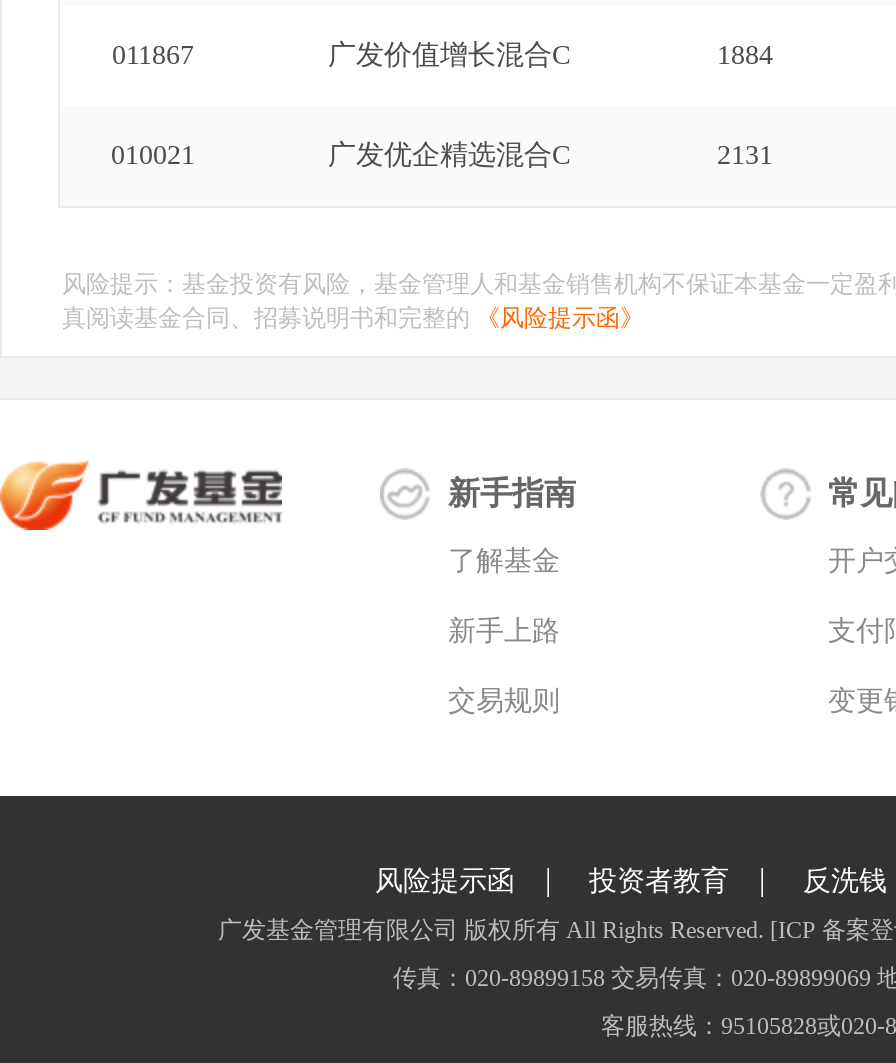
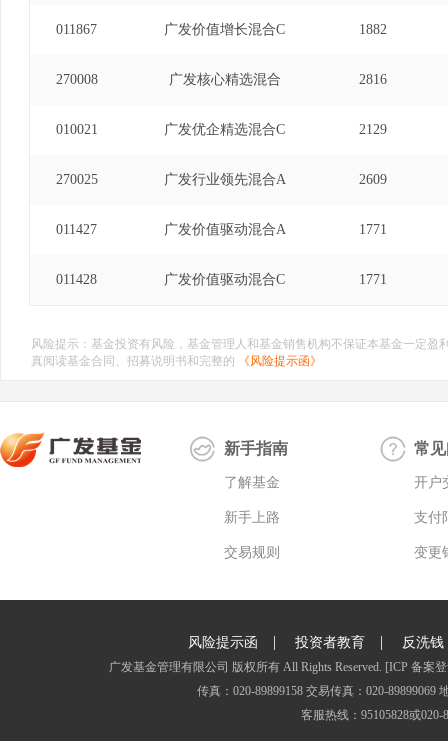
[717,40,773,70] 1884 -> [55,22,386,87] 1882 | 270008 | 广发核心精选混合 | 2816
[717,140,773,170] 2131 -> [55,122,386,287] 2129 | 270025 | 广发行业领先混合A | 2609 | 011427 | 广发价值驱动混合A | 1771 | 011428 | 广发价值驱动混合C | 1771

